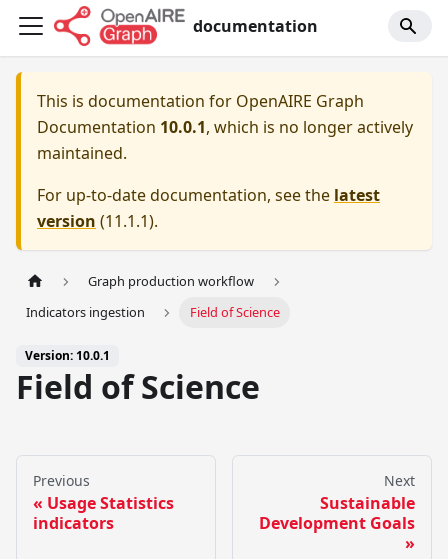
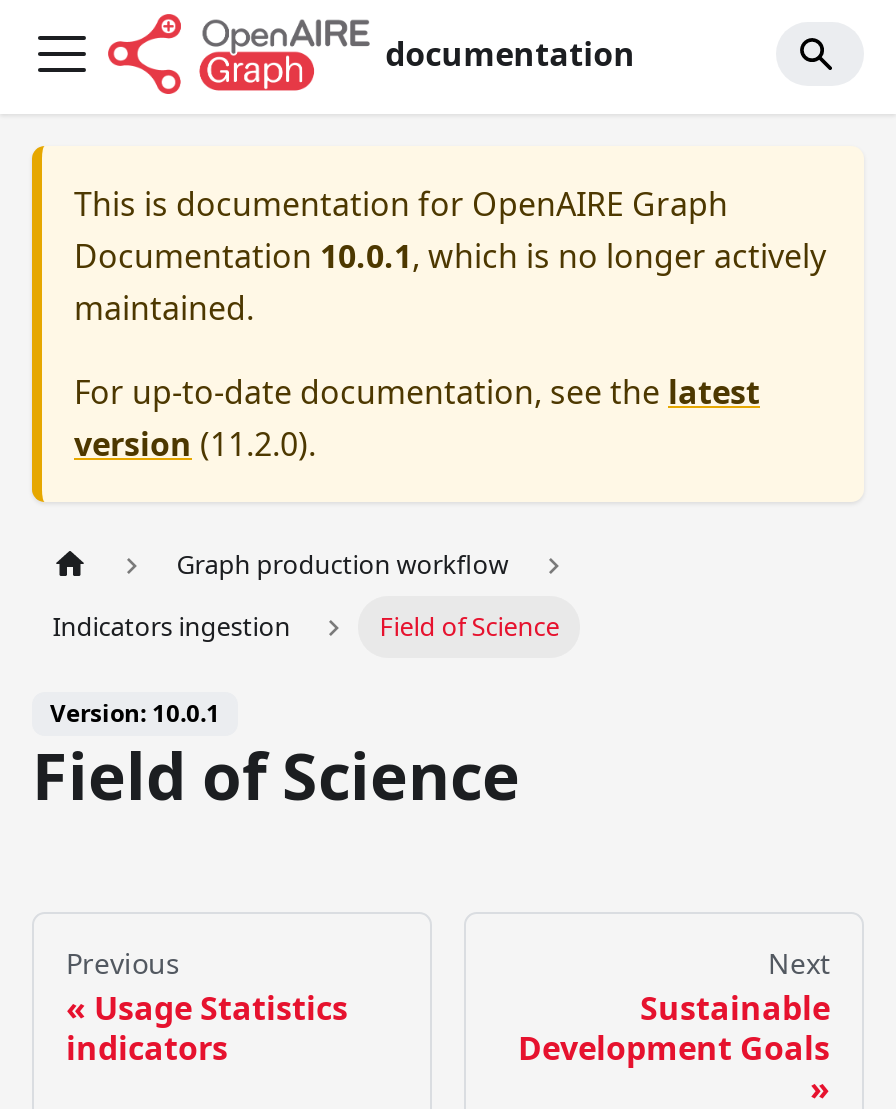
[37,210,158,232] version (11.1.1). -> [74,422,316,466] version (11.2.0).

